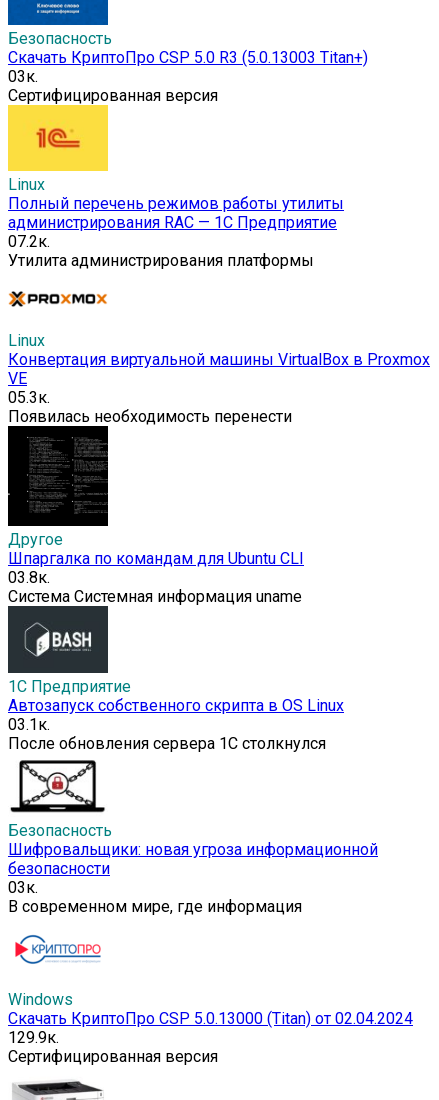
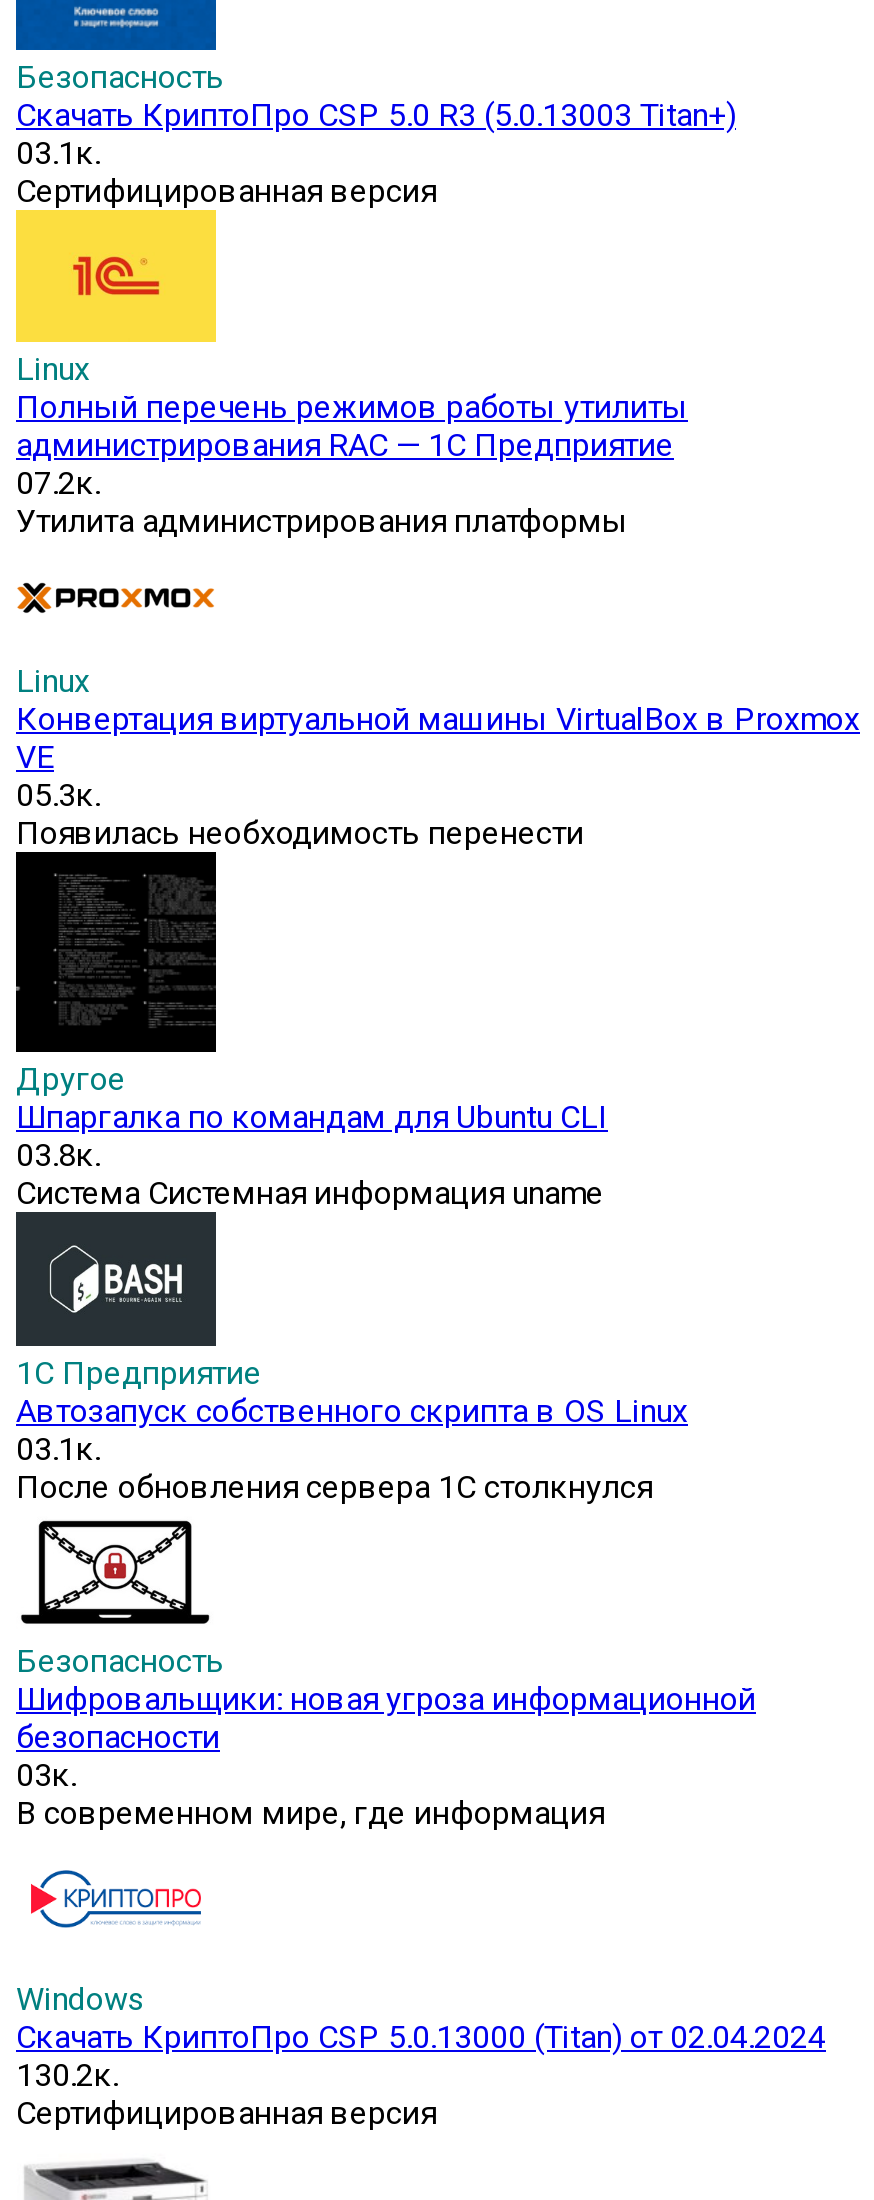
[8,67,38,86] 03к. -> [16,134,100,172] 03.1к.
[8,1028,59,1047] 1 29.9к. -> [16,2056,118,2094] 1 30.2к.

